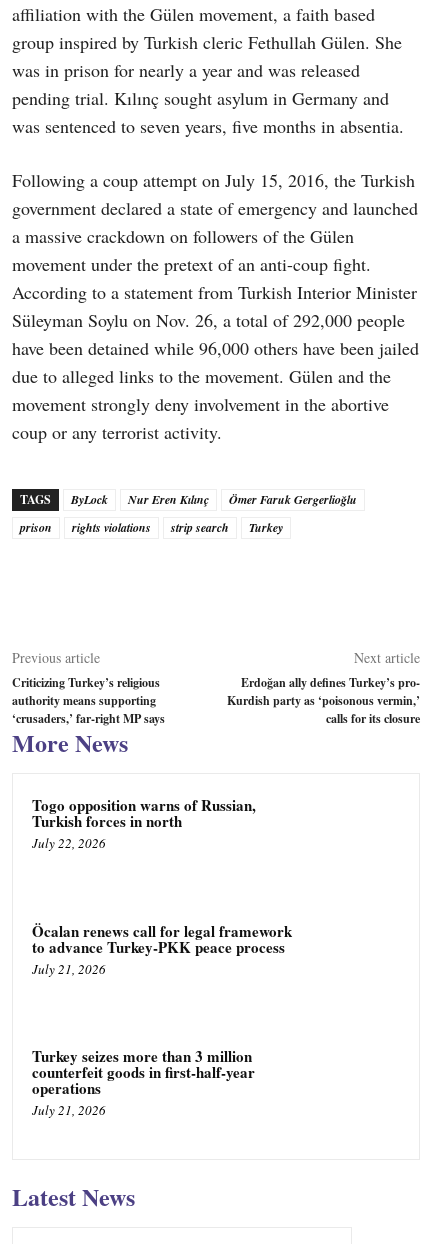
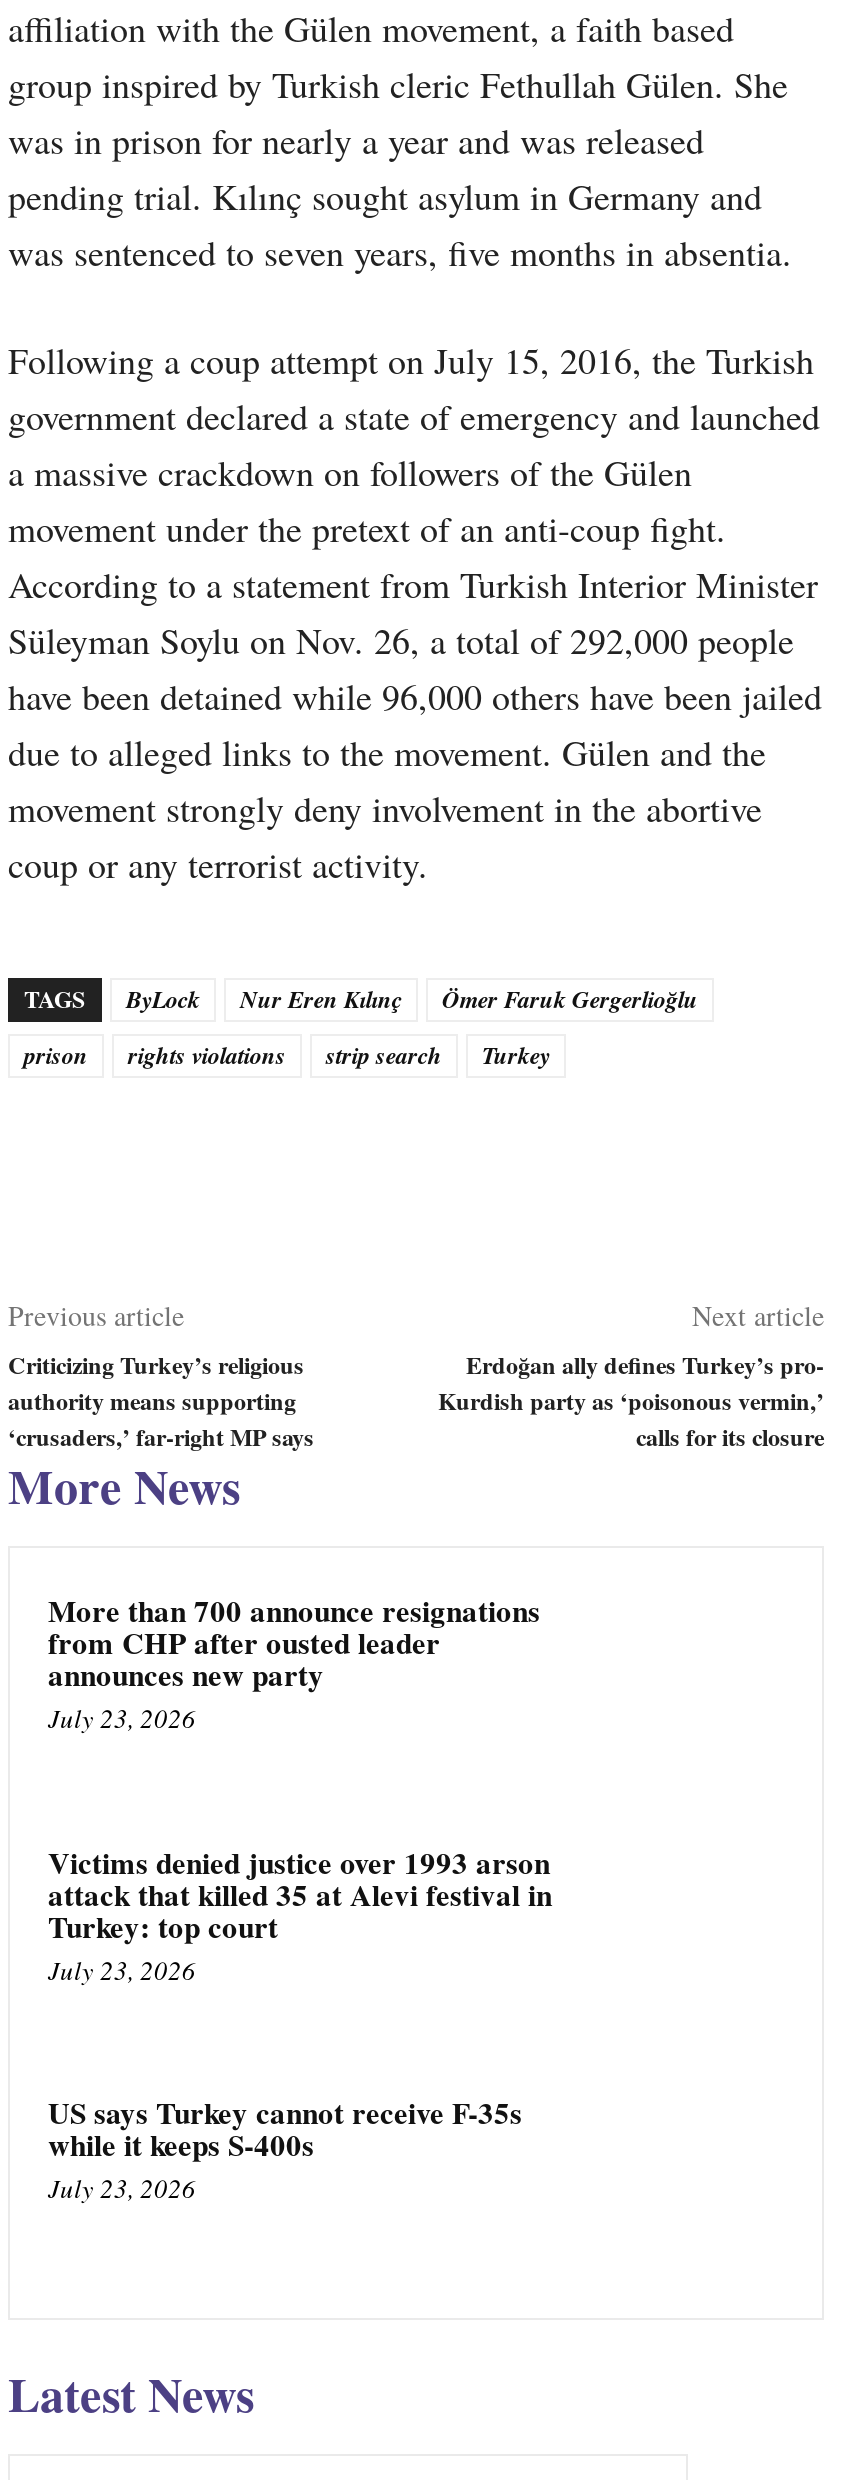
[32,794,256,852] Togo opposition warns of Russian, | Turkish forces in north | July 22, 2026 -> [48,1588,540,1736] More than 700 announce resignations | from CHP after ousted leader | announces new party | July 23, 2026
[32,920,292,978] Öcalan renews call for legal framework | to advance Turkey-PKK peace process | July 21, 2026 -> [48,1840,552,1988] Victims denied justice over 1993 arson | attack that killed 35 at Alevi festival in | Turkey: top court | July 23, 2026
[32,1045,255,1119] Turkey seizes more than 3 million | counterfeit goods in first-half-year | operations | July 21, 2026 -> [48,2091,522,2207] US says Turkey cannot receive F-35s | while it keeps S-400s | July 23, 2026

